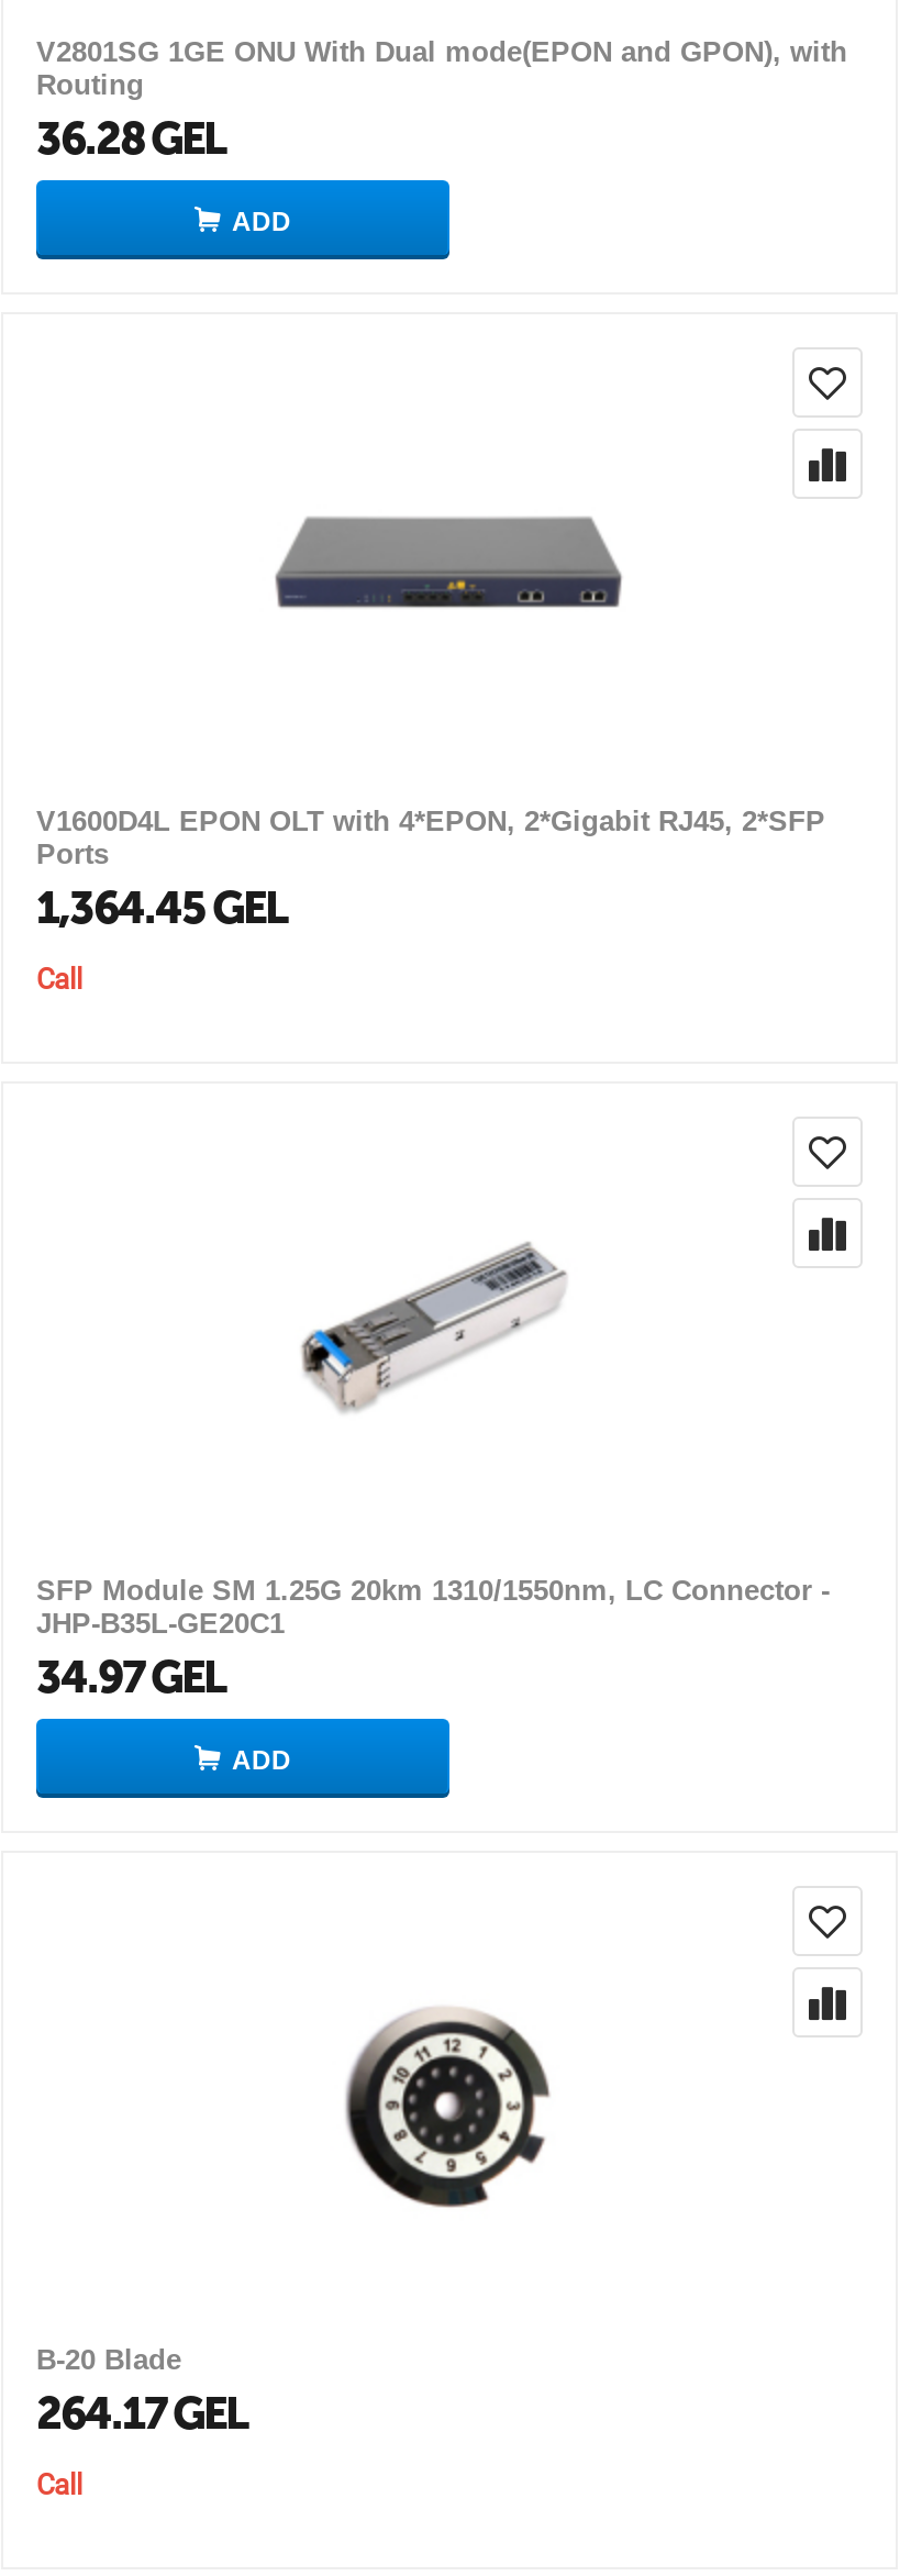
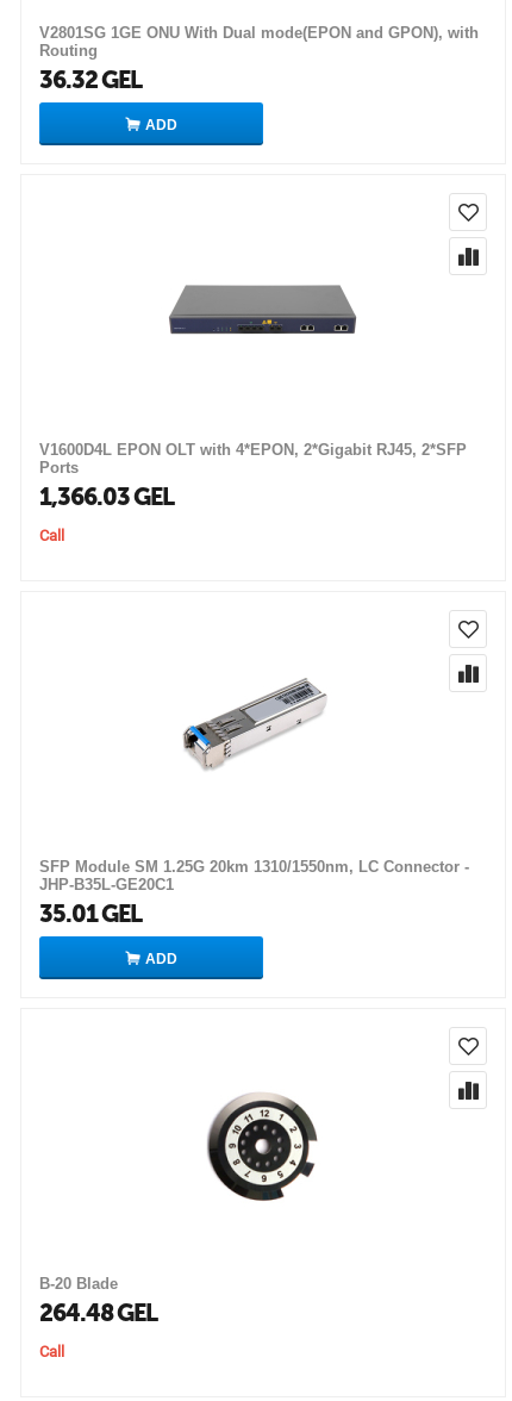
[36,112,225,165] 36.28 GEL -> [39,66,142,94] 36.32 GEL
[36,881,287,934] 1,364.45 GEL -> [39,482,174,511] 1,366.03 GEL
[36,1651,225,1703] 34.97 GEL -> [39,899,142,928] 35.01 GEL
[36,2387,247,2440] 264.17 GEL -> [39,1299,157,1327] 264.48 GEL

